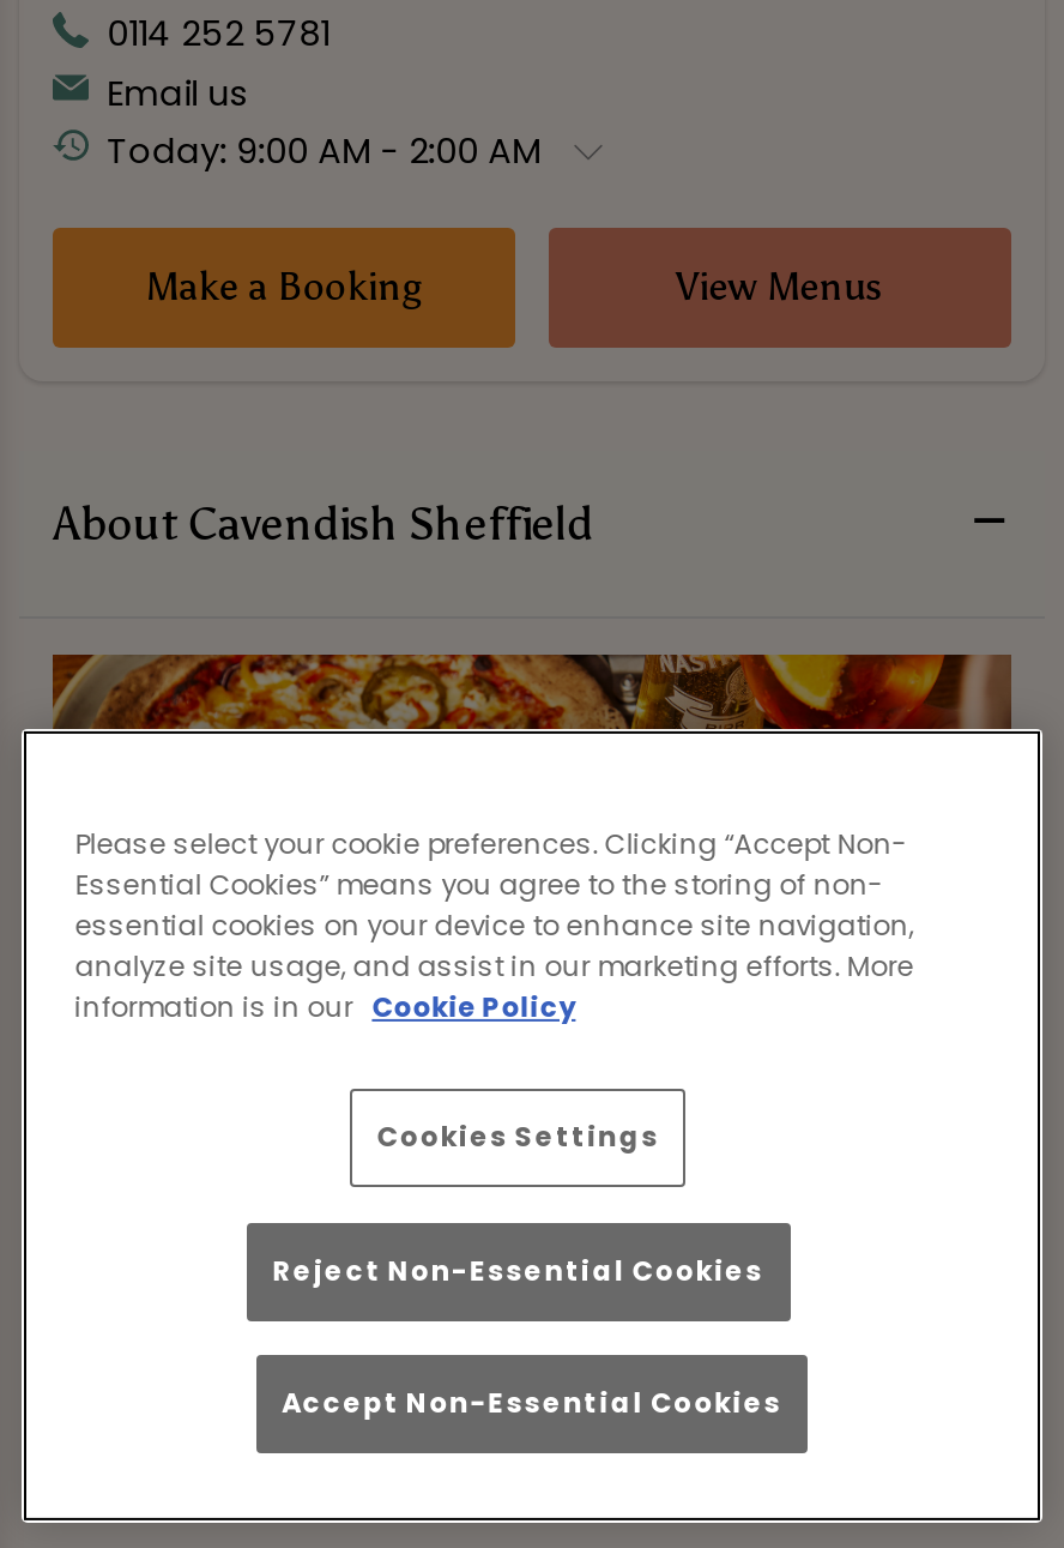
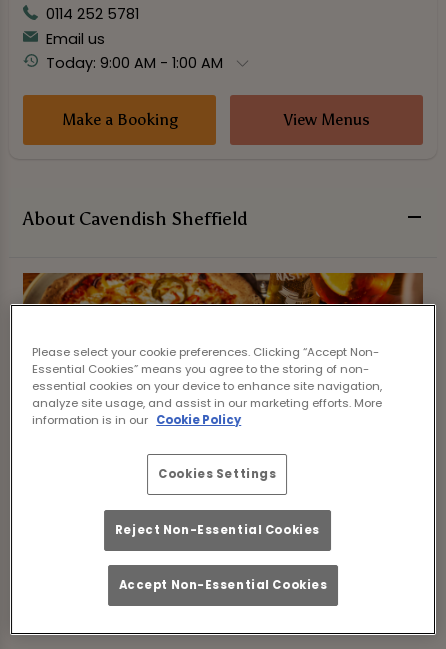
[107,126,541,174] Today: 9:00 AM - 2:00 AM -> [46,53,223,73] Today: 9:00 AM - 1:00 AM

